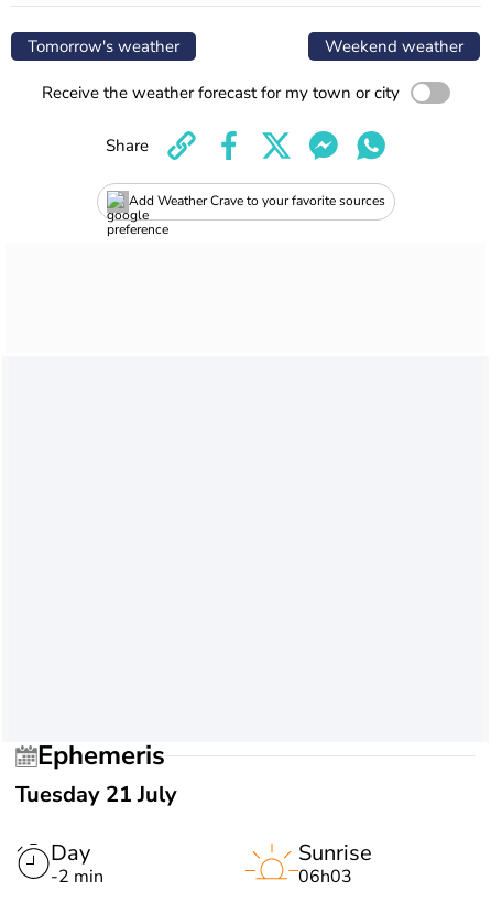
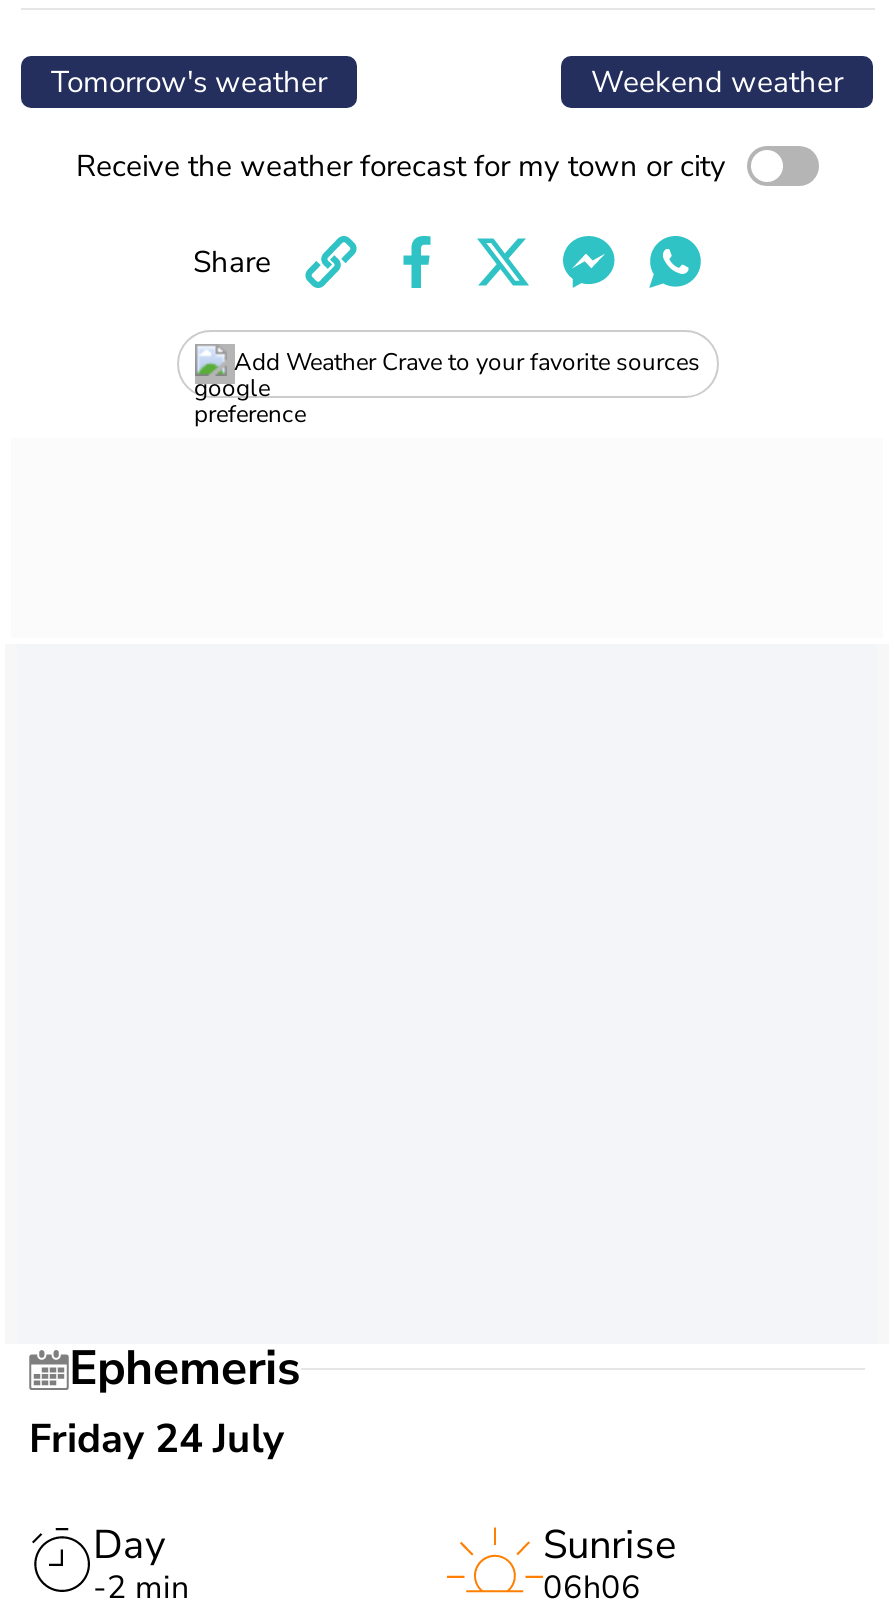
[15,779,177,809] Tuesday 21 July -> [29,1412,285,1466] Friday 24 July
[298,864,352,889] 06h03 -> [543,1566,641,1610] 06h06

